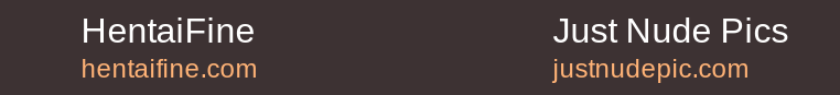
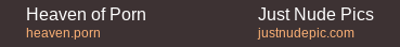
[81,11,258,83] HentaiFine | hentaifine.com -> [26,6,147,41] Heaven of Porn | heaven.porn

